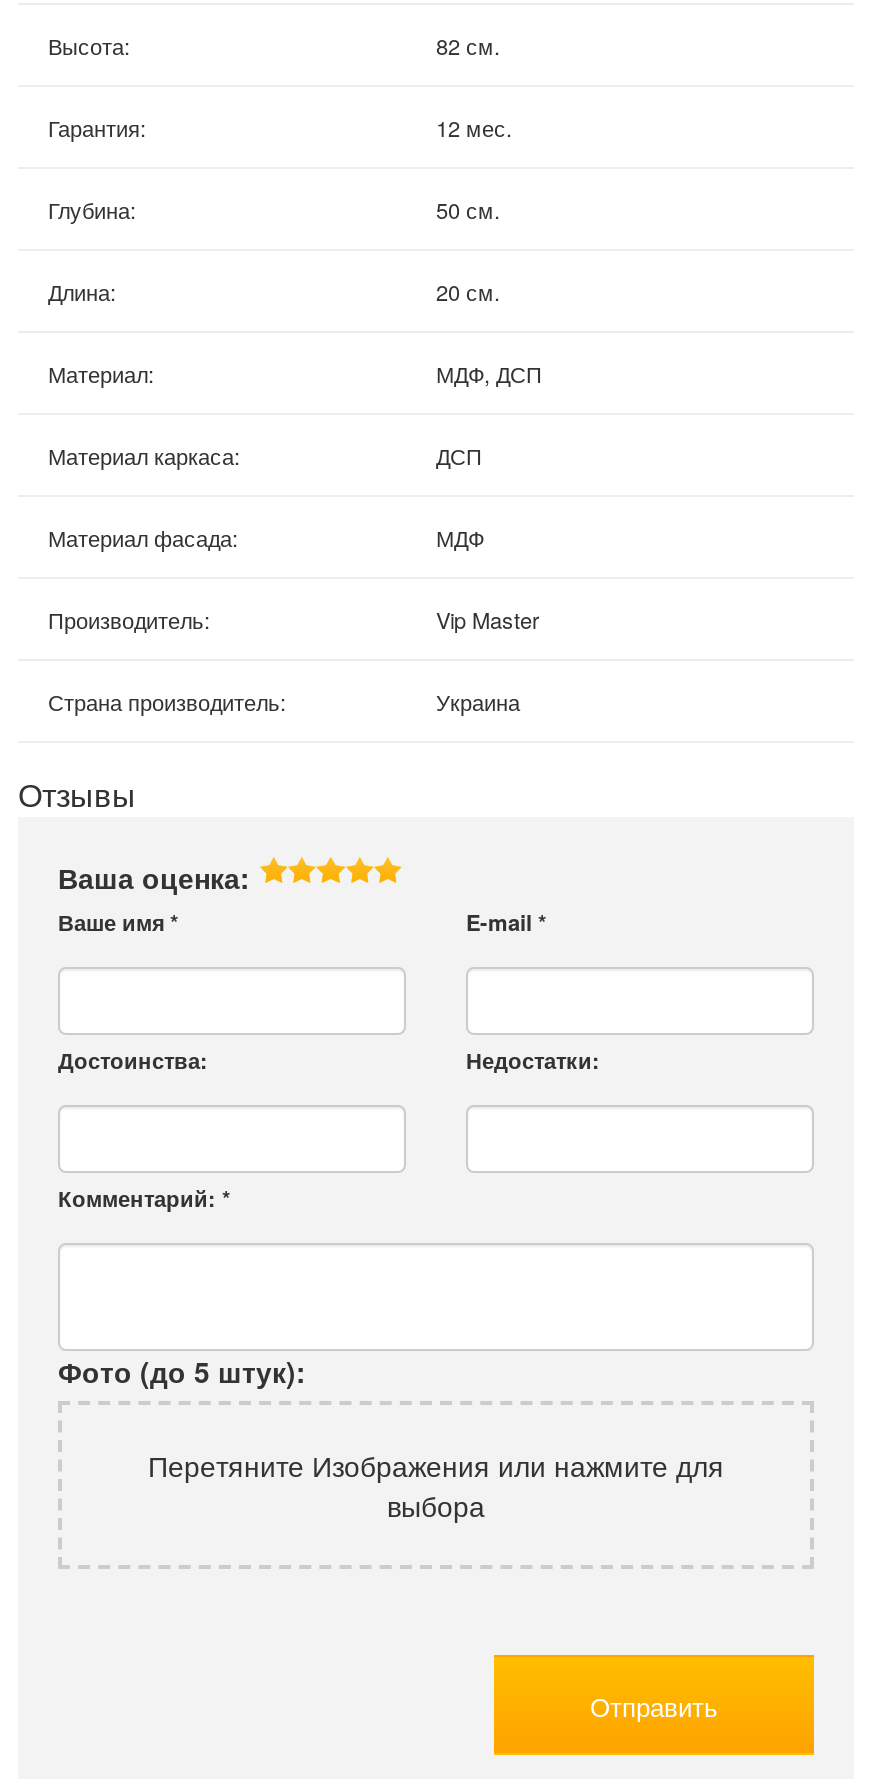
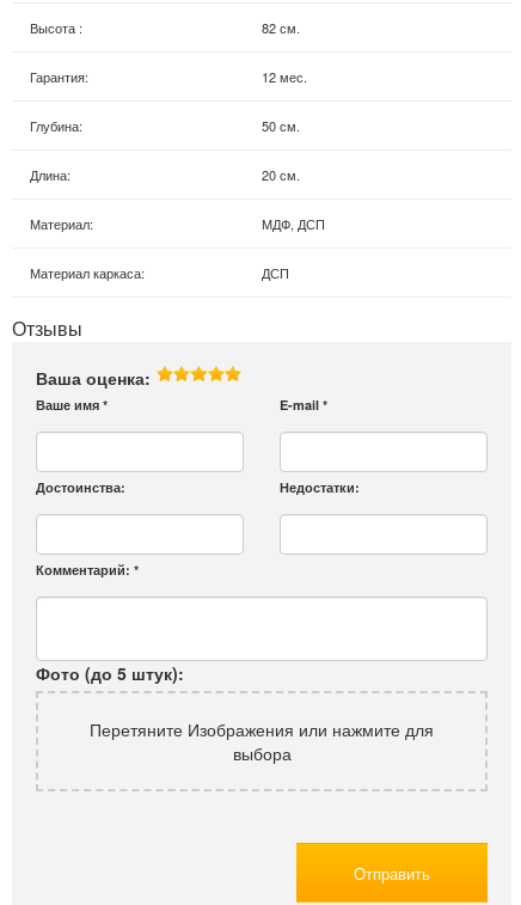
[48,521,540,717] Материал фасада: | МДФ | Производитель: | Vip Master | Страна производитель: | Украина -> none

